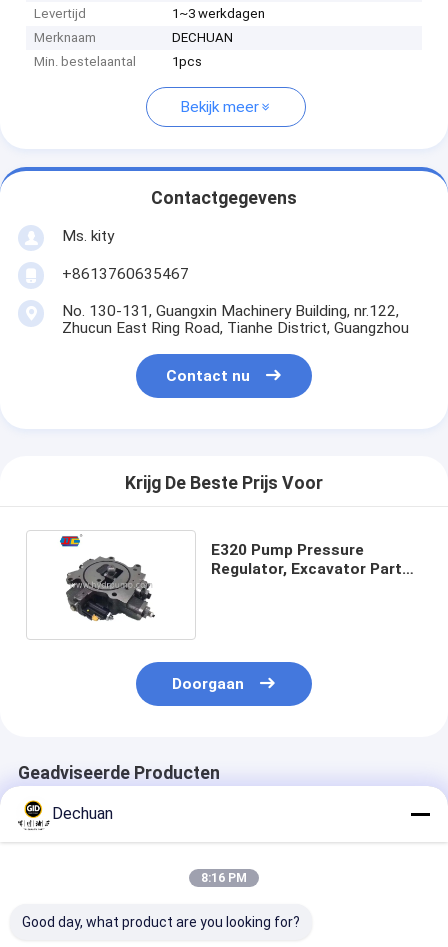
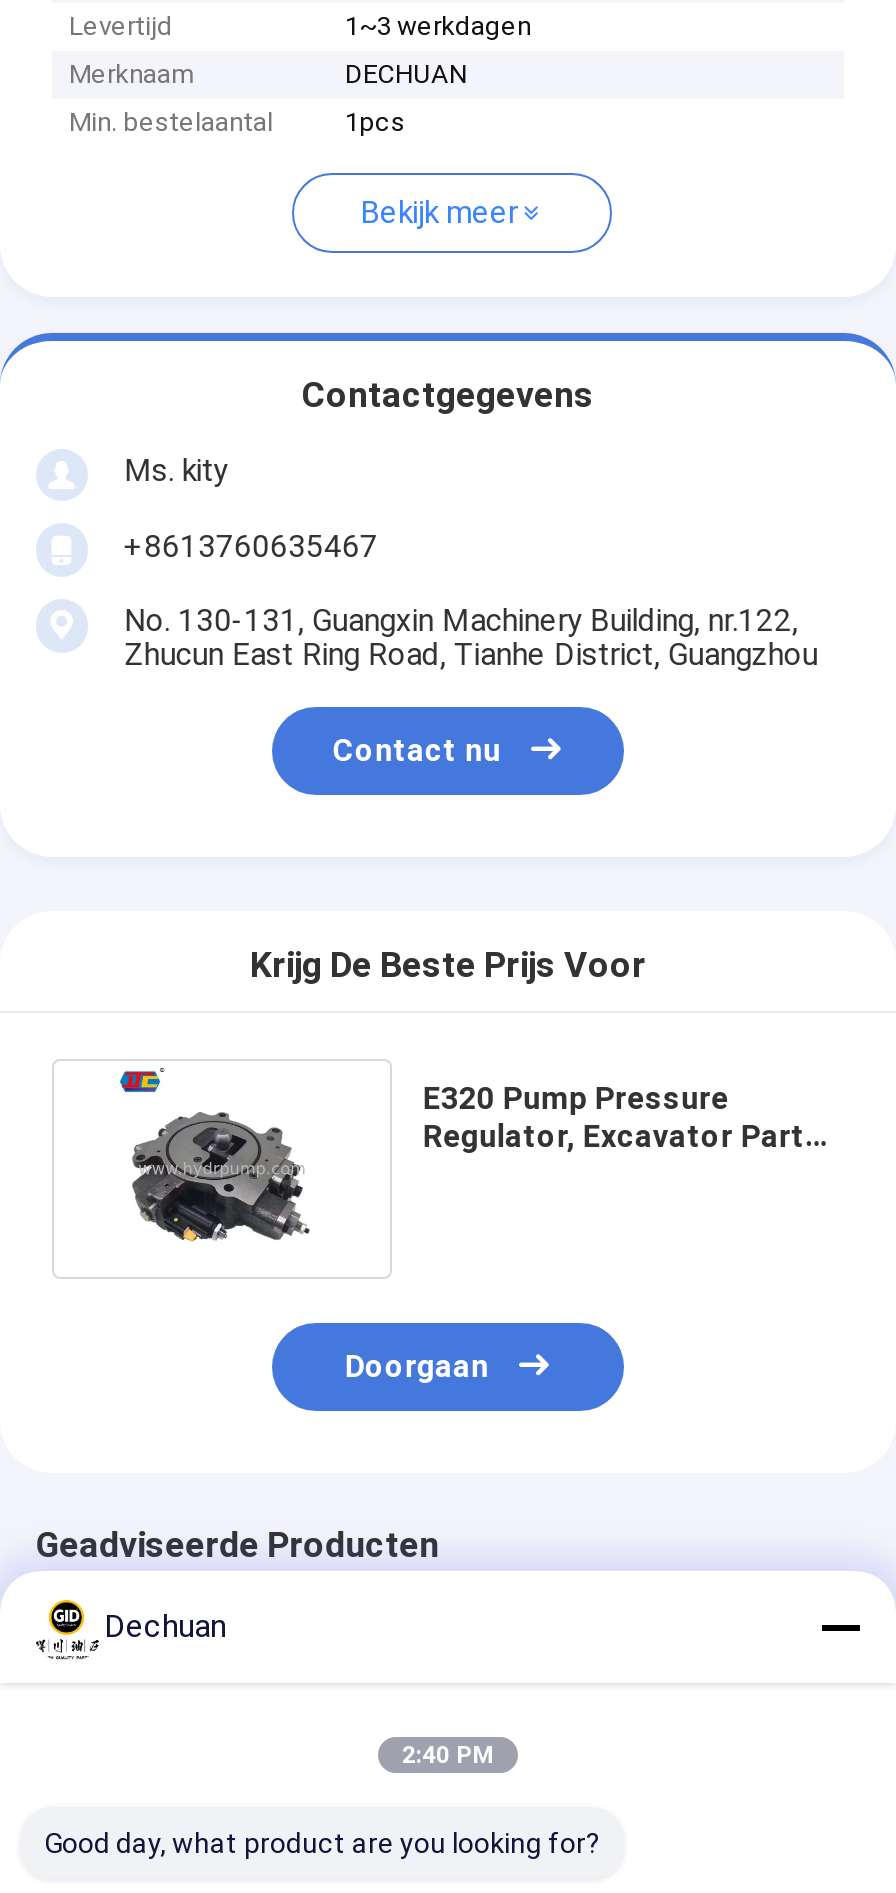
[201,871,247,885] 8:16 PM -> [402,1741,494,1769] 2:40 PM

